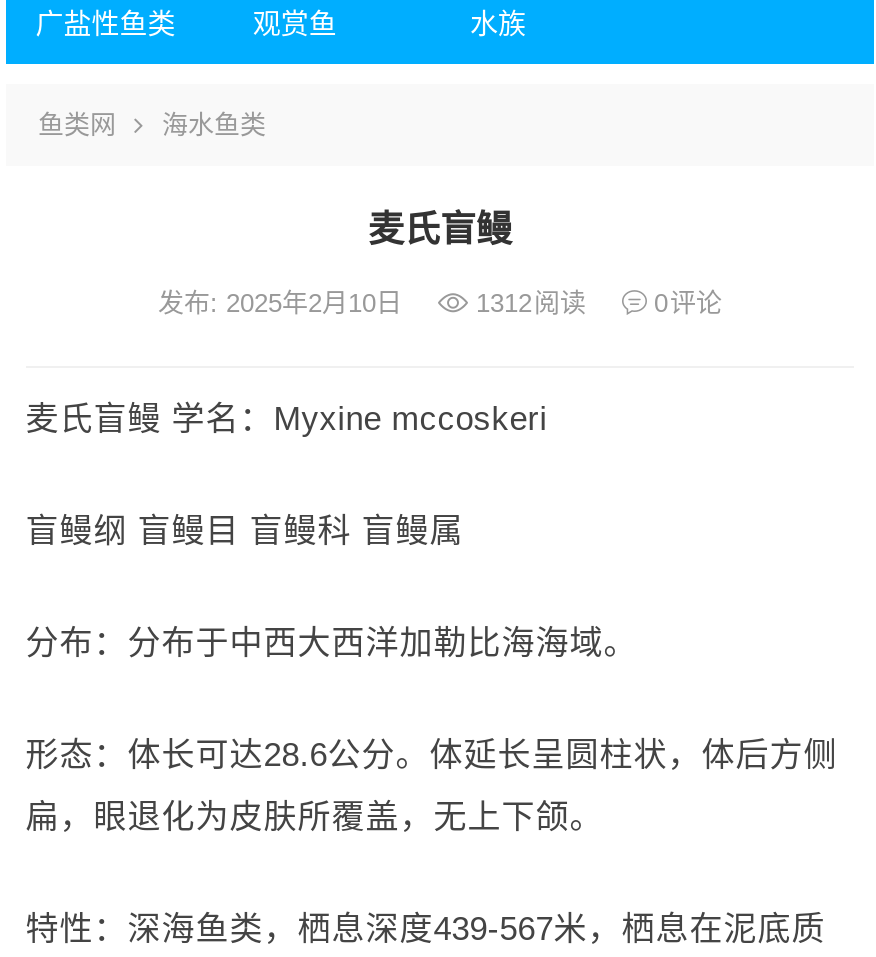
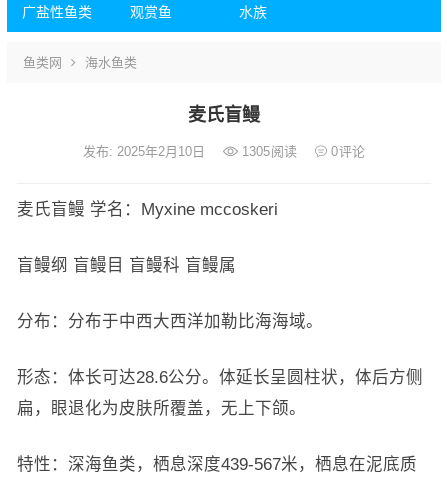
[158,288,722,318] 发布: 2025年2月10日 1312阅读 0评论 -> [83,144,365,159] 发布: 2025年2月10日 1305阅读 0评论

